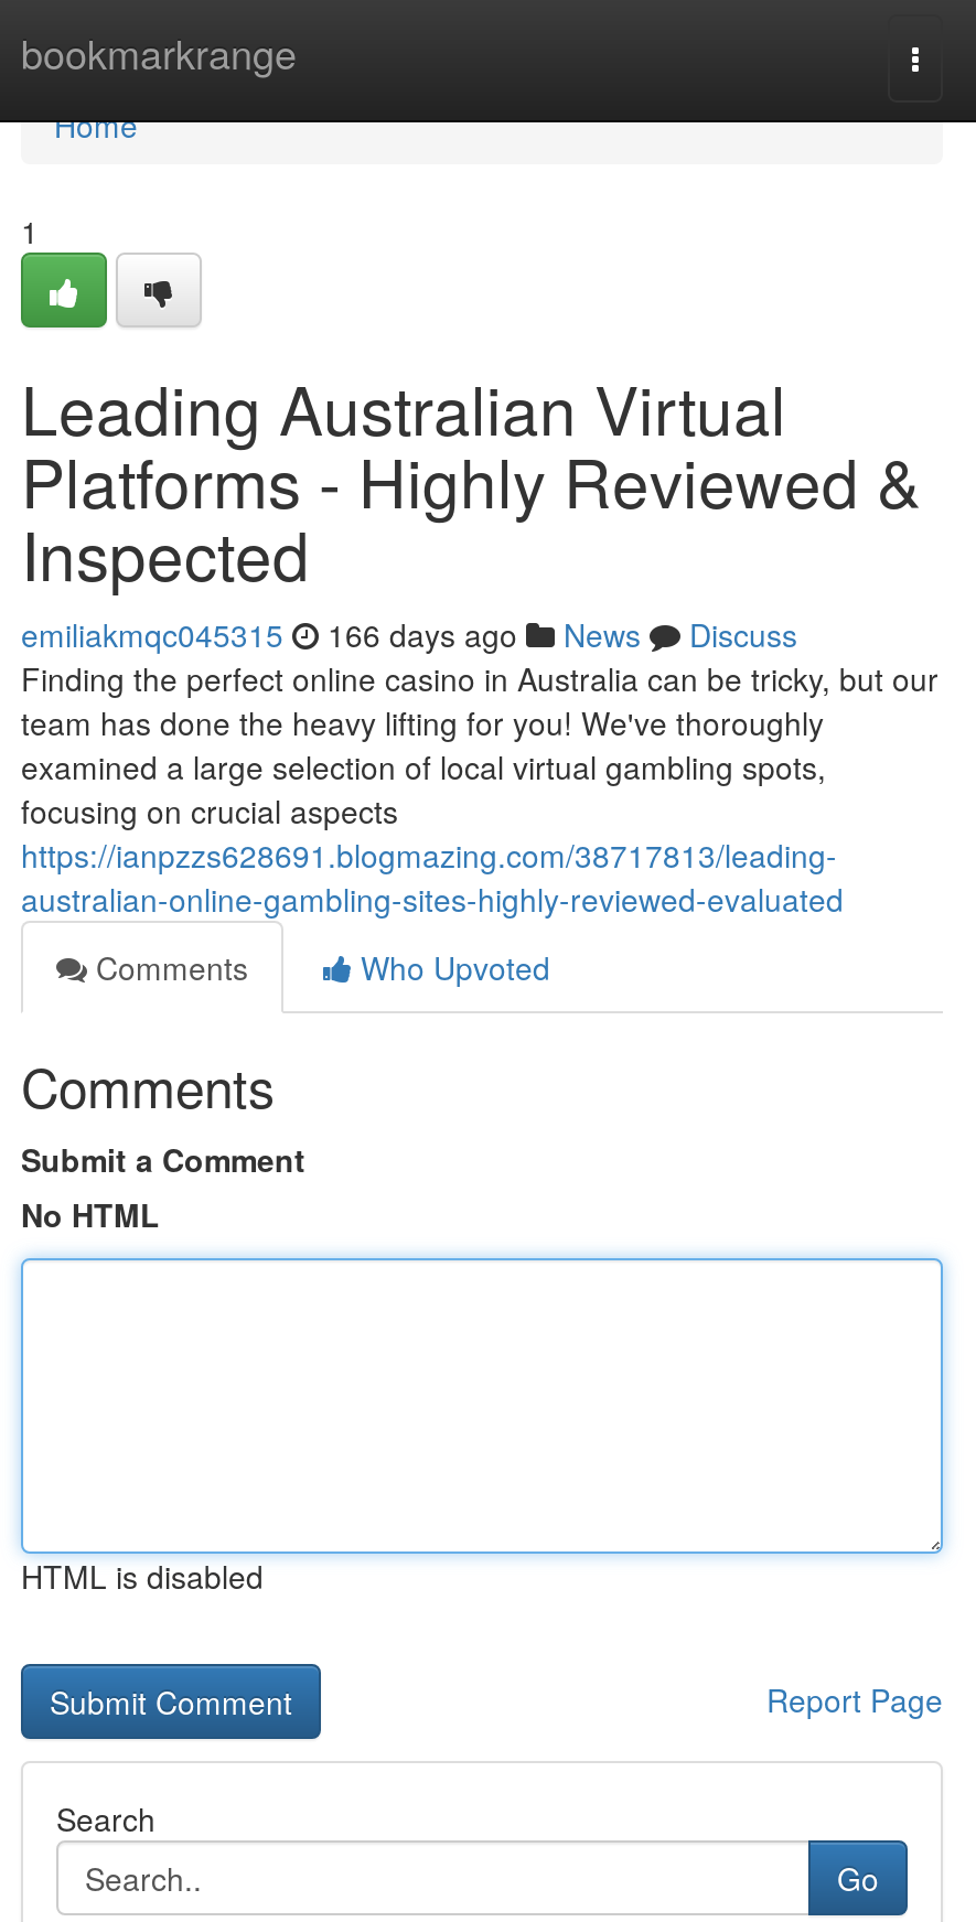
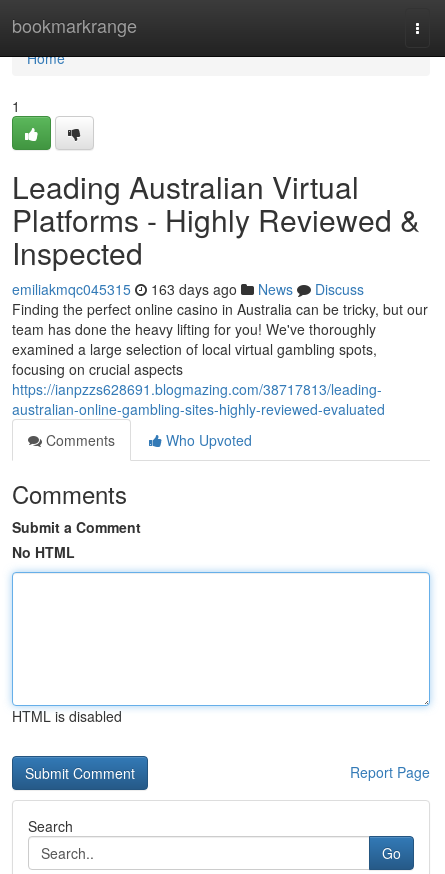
[21,612,797,656] emiliakmqc045315 166 days ago News Discuss -> [12,279,364,299] emiliakmqc045315 163 days ago News Discuss

